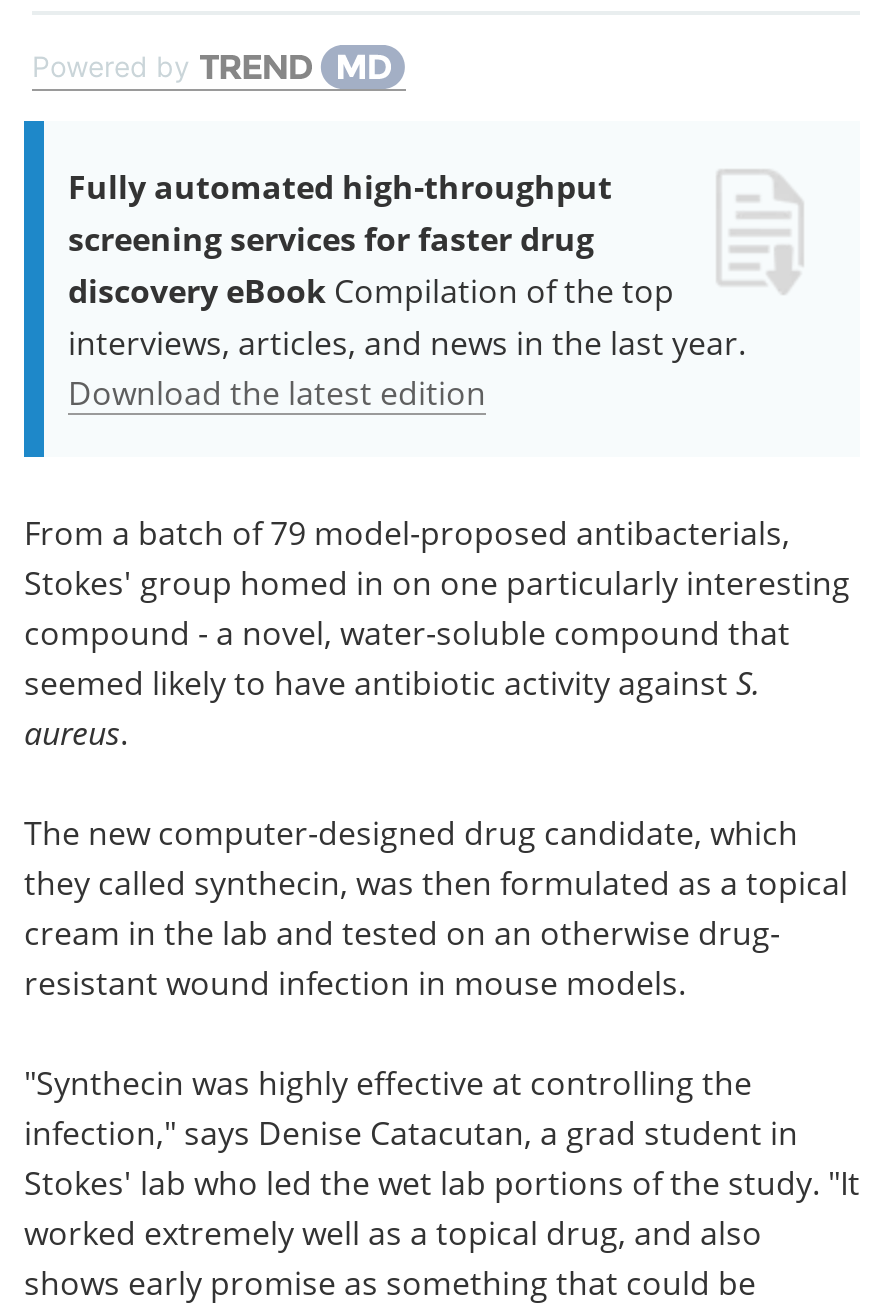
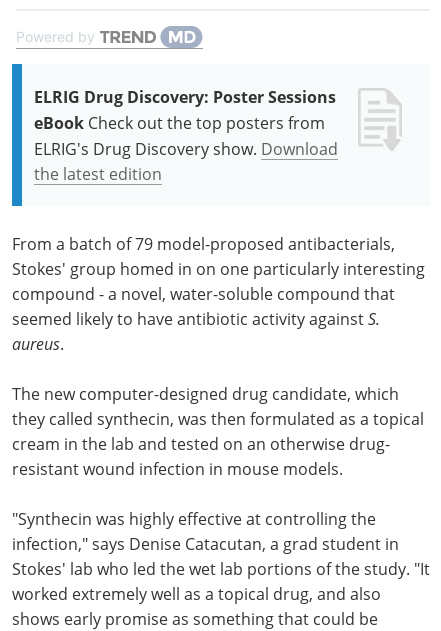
[68,165,746,413] Fully automated high-throughput | screening services for faster drug | discovery eBook Compilation of the top | interviews, articles, and news in the last year. | Download the latest edition -> [34,86,338,184] ELRIG Drug Discovery: Poster Sessions | eBook Check out the top posters from | ELRIG's Drug Discovery show. Download | the latest edition

